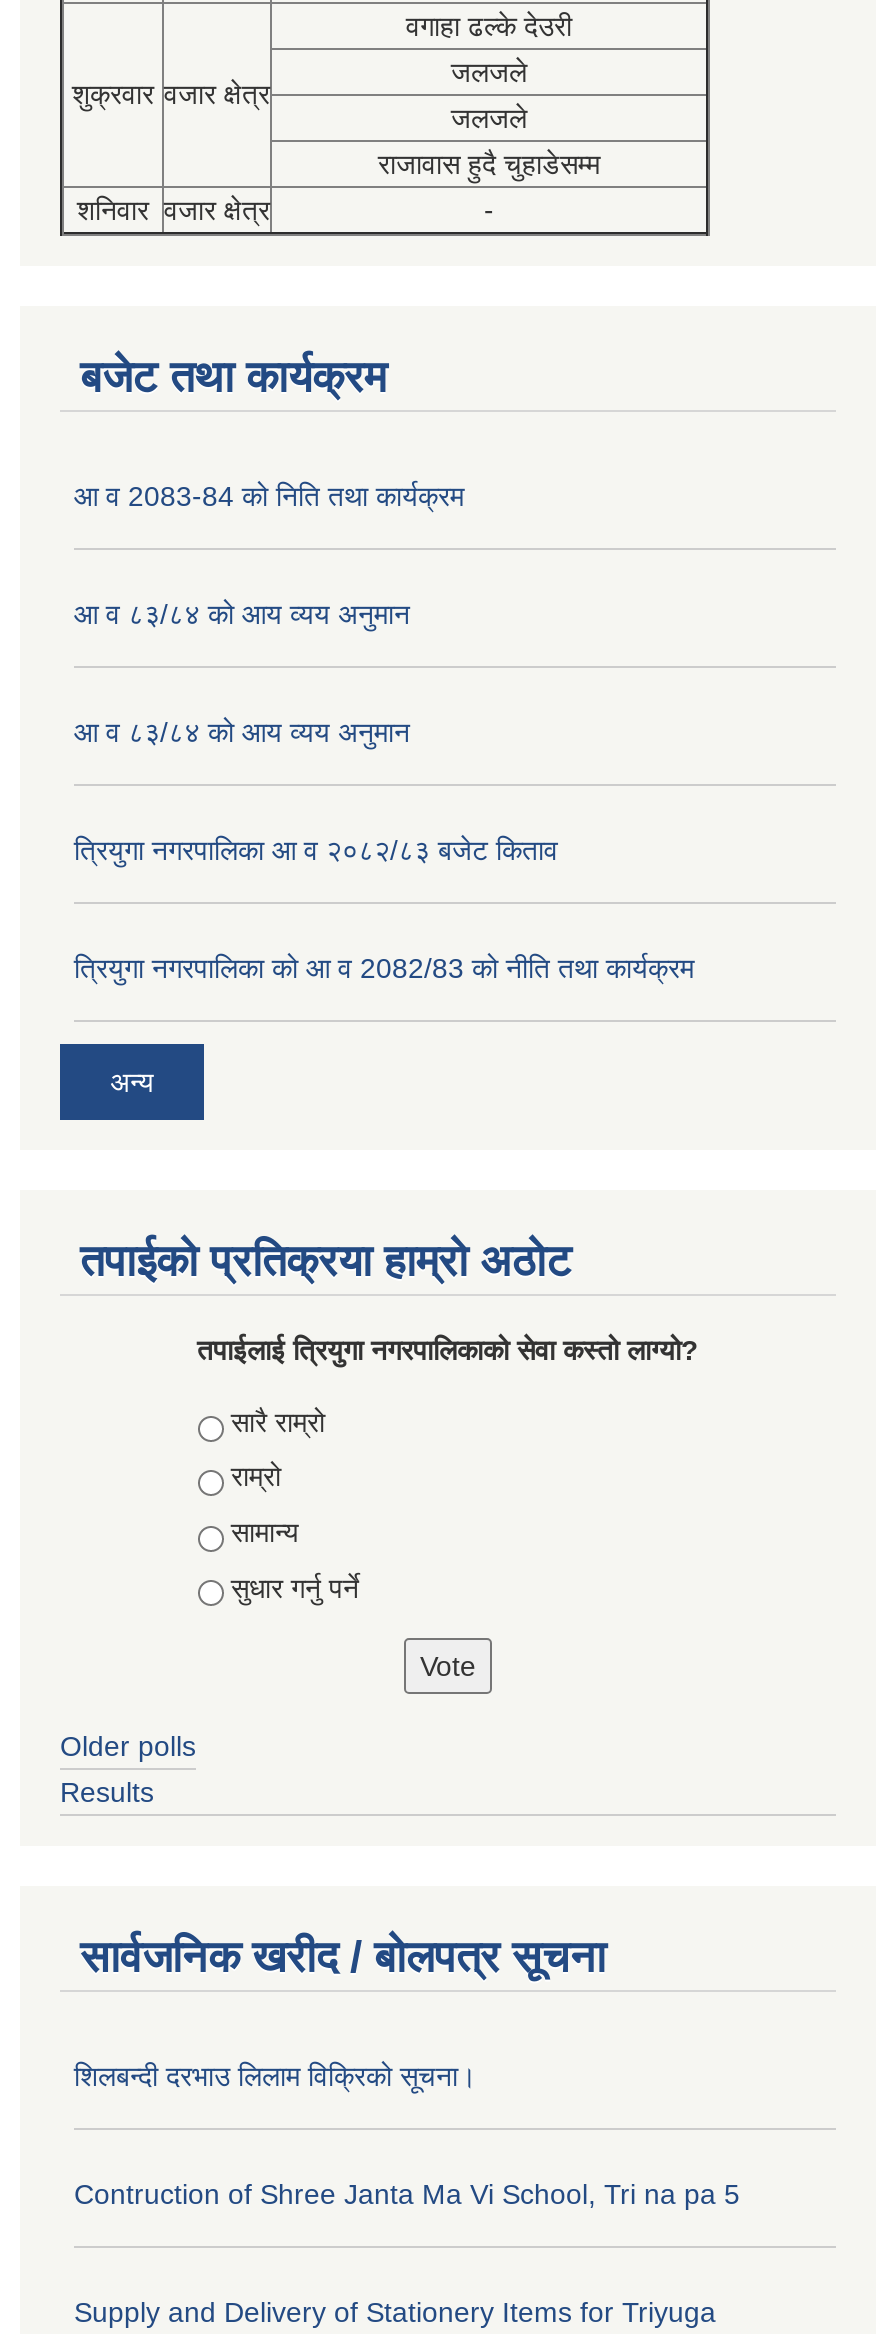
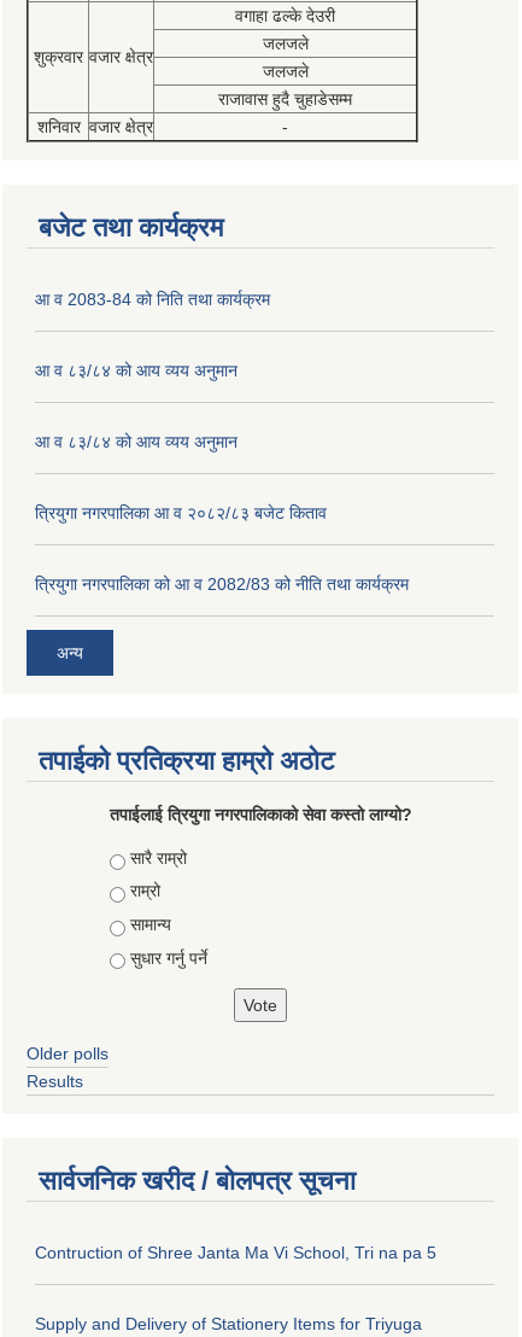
[74,2060,476,2092] शिलबन्दी दरभाउ लिलाम विक्रिको सूचना। -> none

